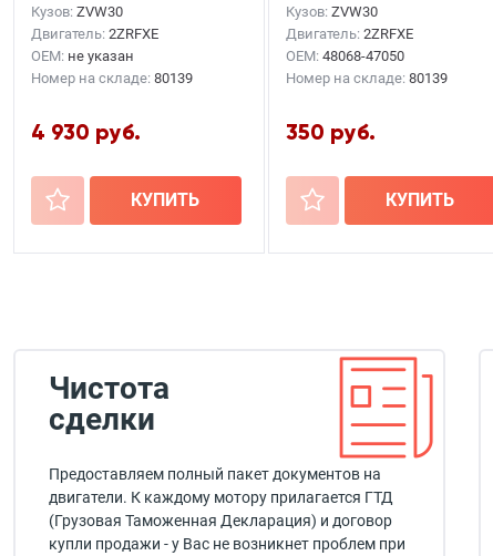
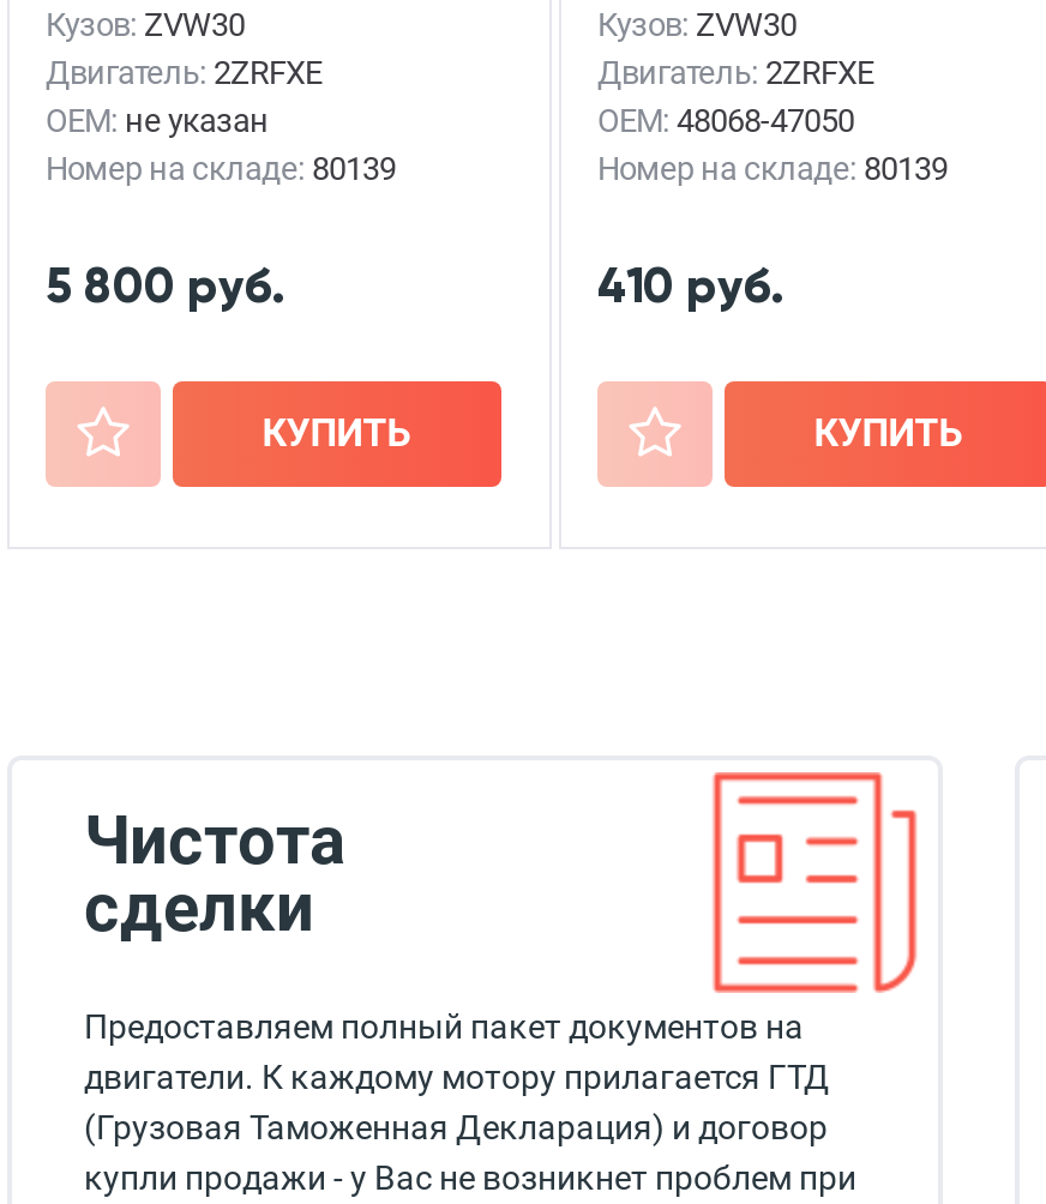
[31,119,141,145] 4 930 руб. -> [46,257,285,314] 5 800 руб.
[286,119,376,145] 350 руб. -> [597,257,784,314] 410 руб.

